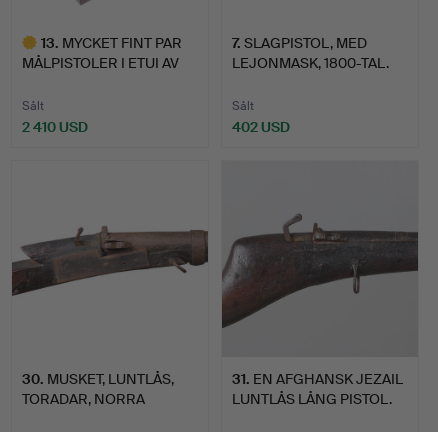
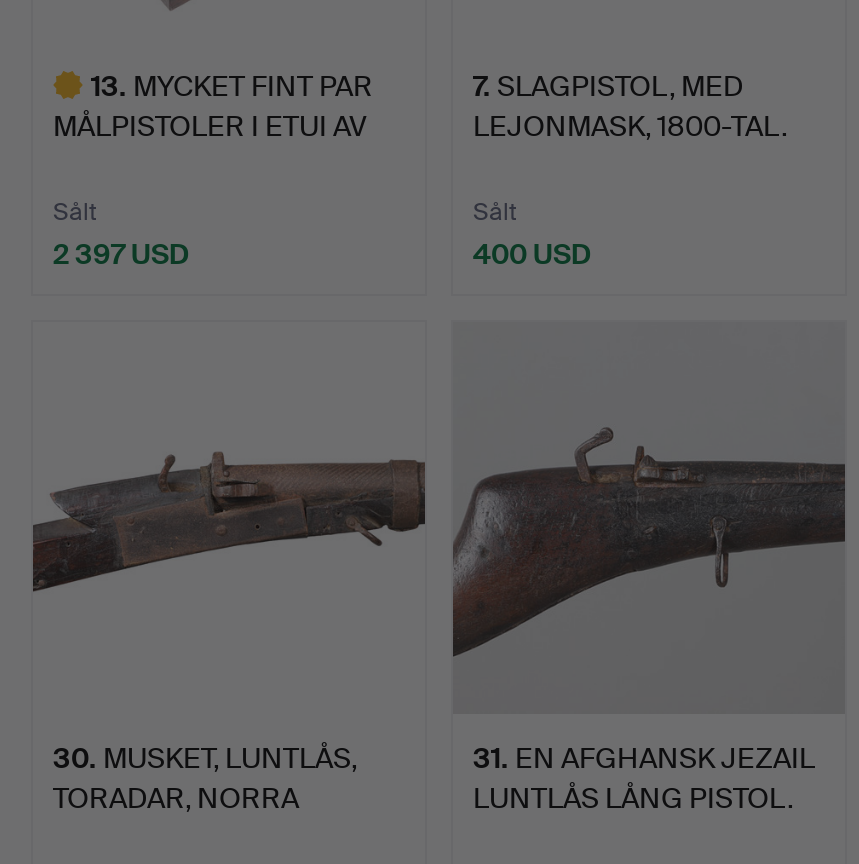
[22,118,88,136] 2 410 USD -> [53,236,189,272] 2 397 USD
[232,118,290,136] 402 USD -> [473,236,591,272] 400 USD

